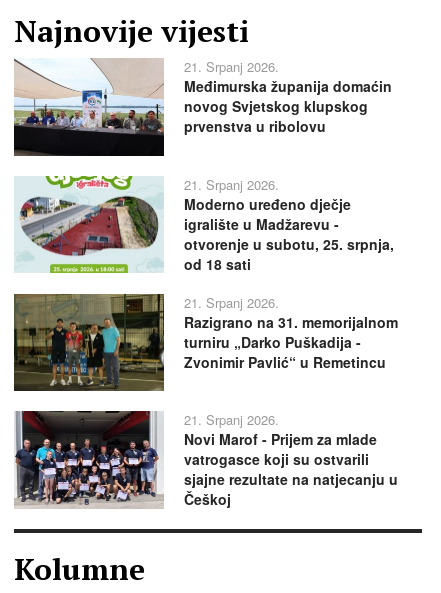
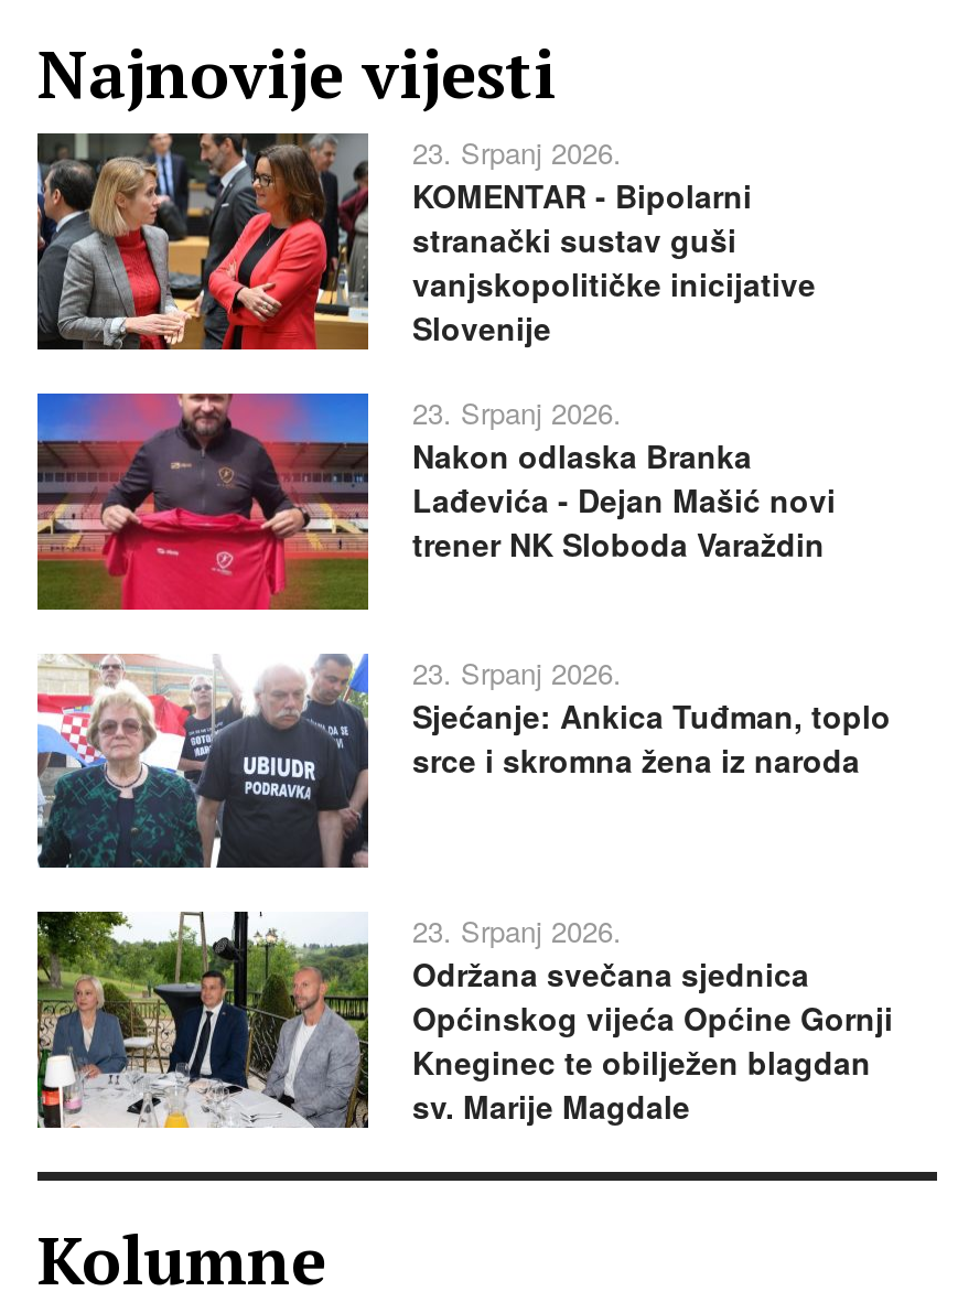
[14,57,392,157] [image] | 21. Srpanj 2026. | Međimurska županija domaćin | novog Svjetskog klupskog | prvenstva u ribolovu -> [35,131,816,352] [image] | 23. Srpanj 2026. | KOMENTAR - Bipolarni | stranački sustav guši | vanjskopolitičke inicijative | Slovenije
[14,175,394,274] [image] | 21. Srpanj 2026. | Moderno uređeno dječje | igralište u Madžarevu - | otvorenje u subotu, 25. srpnja, | od 18 sati -> [35,391,836,612] [image] | 23. Srpanj 2026. | Nakon odlaska Branka | Lađevića - Dejan Mašić novi | trener NK Sloboda Varaždin
[13,293,398,392] [image] | 21. Srpanj 2026. | Razigrano na 31. memorijalnom | turniru „Darko Puškadija - | Zvonimir Pavlić“ u Remetincu -> [35,651,891,870] [image] | 23. Srpanj 2026. | Sjećanje: Ankica Tuđman, toplo | srce i skromna žena iz naroda
[14,410,398,509] [image] | 21. Srpanj 2026. | Novi Marof - Prijem za mlade | vatrogasce koji su ostvarili | sjajne rezultate na natjecanju u | Češkoj -> [35,910,893,1130] [image] | 23. Srpanj 2026. | Održana svečana sjednica | Općinskog vijeća Općine Gornji | Kneginec te obilježen blagdan | sv. Marije Magdale

